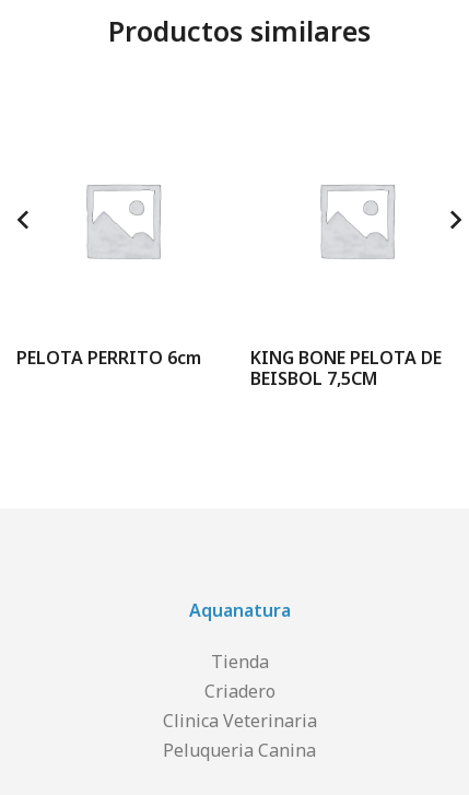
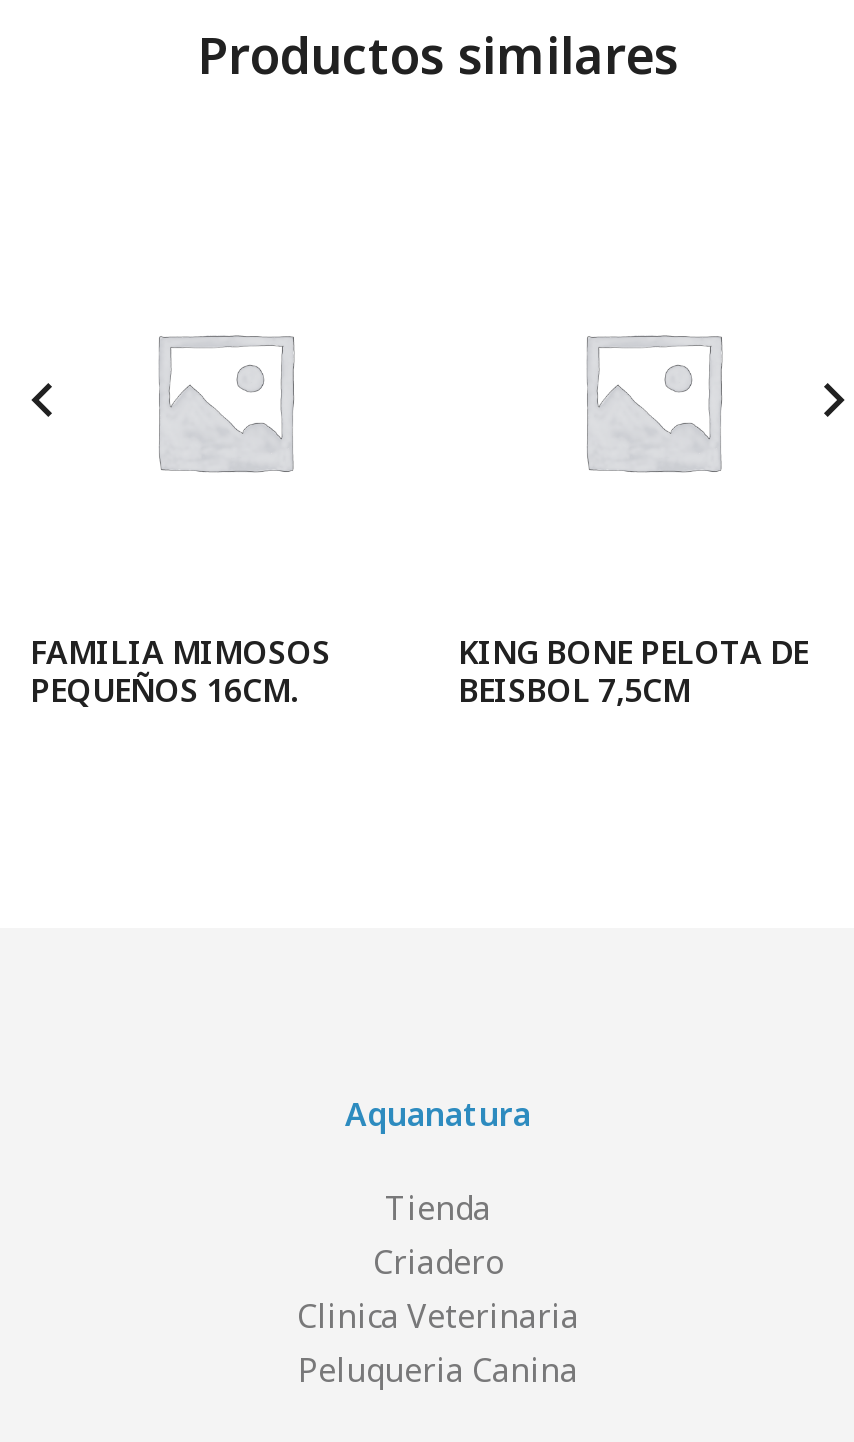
[16,346,201,370] PELOTA PERRITO 6cm -> [30,631,330,713] FAMILIA MIMOSOS | PEQUEÑOS 16CM.

